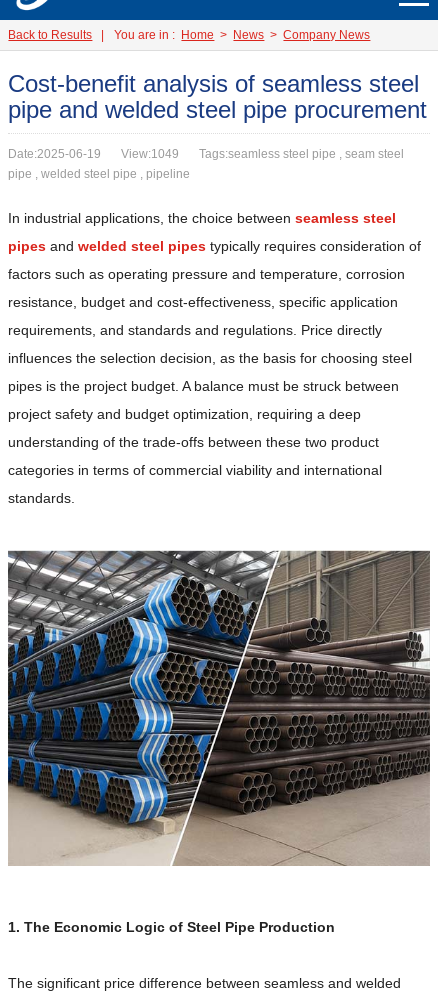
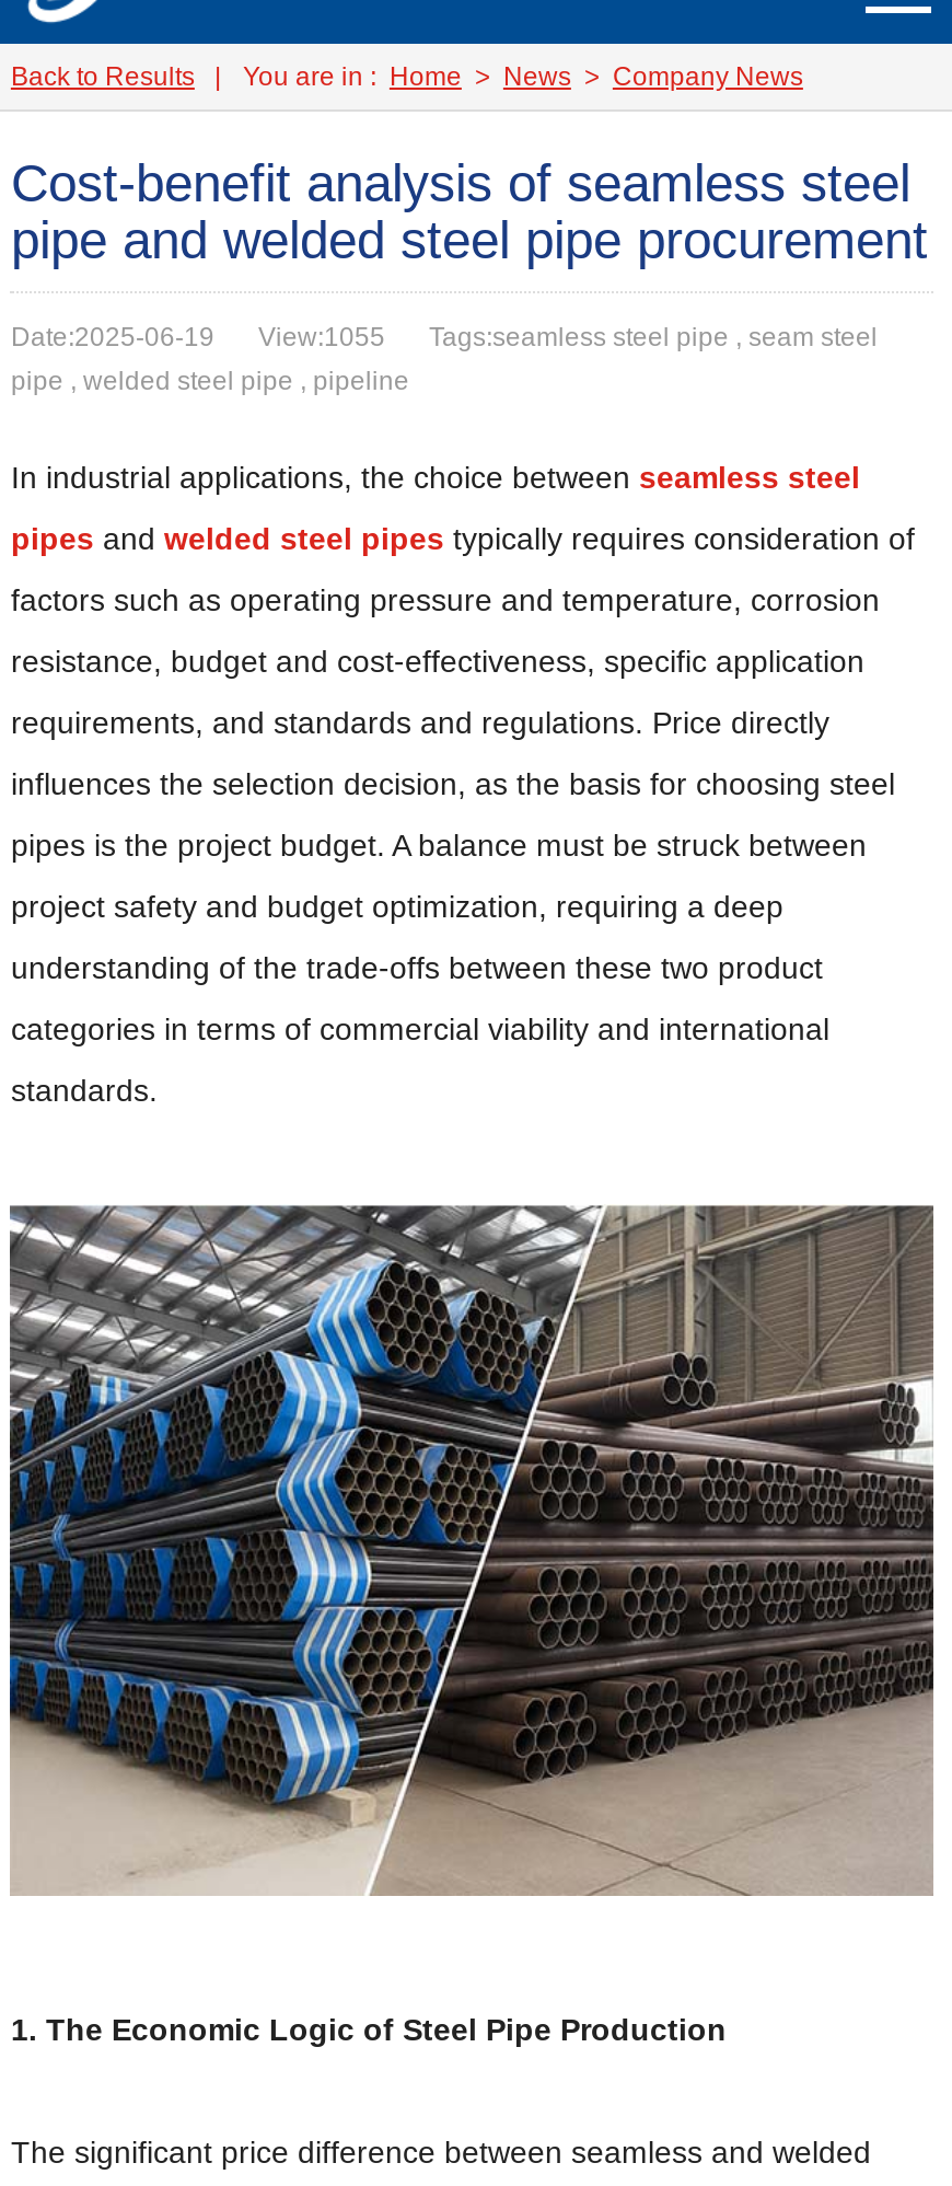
[8,147,404,161] Date:2025-06-19 View:1049 Tags:seamless steel pipe , seam steel -> [11,322,877,352] Date:2025-06-19 View:1055 Tags:seamless steel pipe , seam steel

